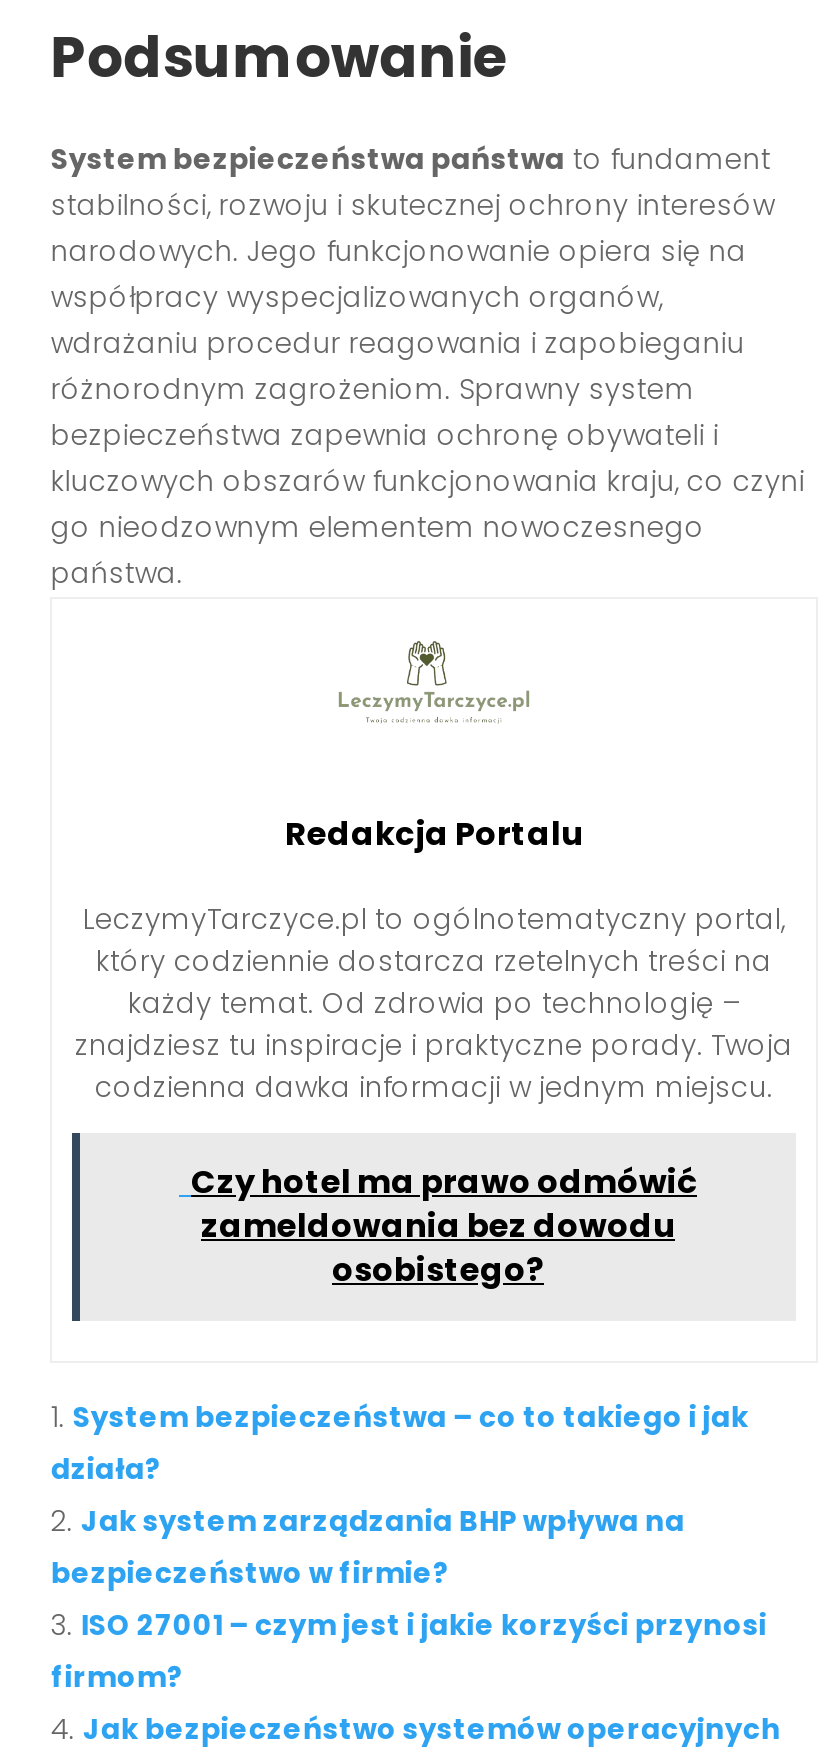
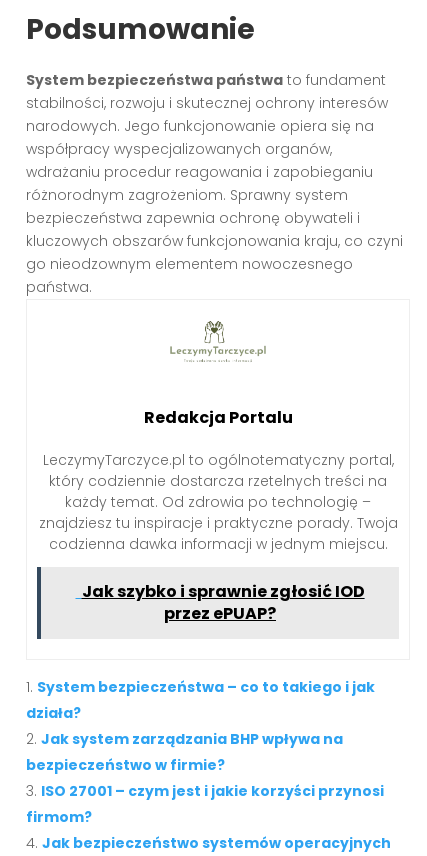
[191,1159,697,1293] Czy hotel ma prawo odmówić | zameldowania bez dowodu | osobistego? -> [81,580,364,625] Jak szybko i sprawnie zgłosić IOD | przez ePUAP?

